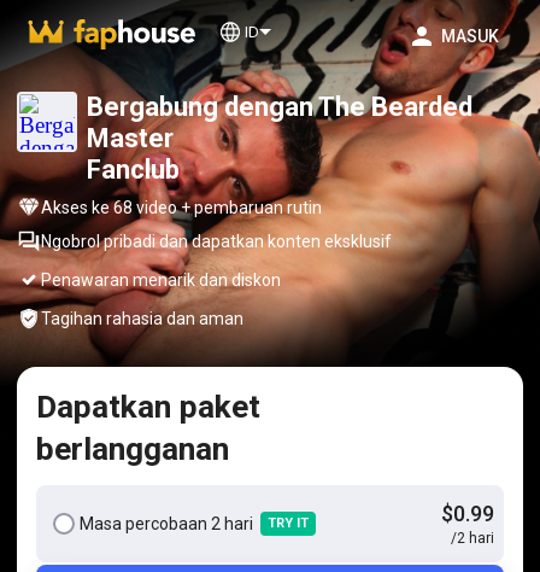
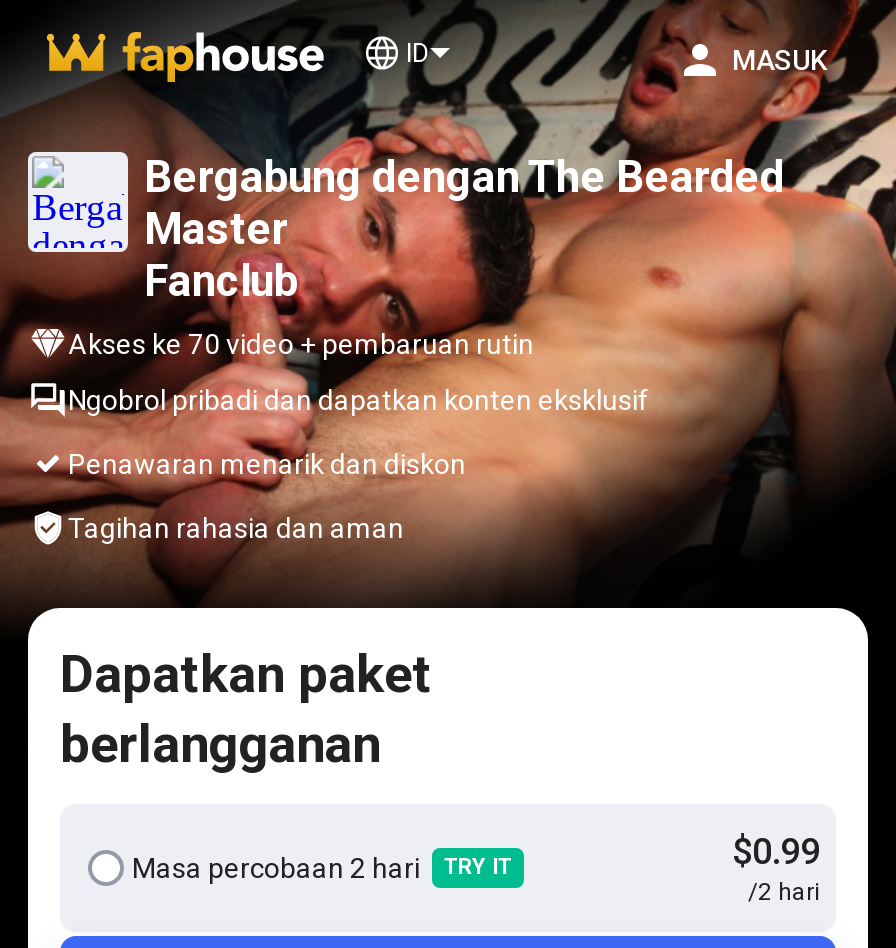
[41,198,322,217] Akses ke 68 video + pembaruan rutin -> [68,328,534,360] Akses ke 70 video + pembaruan rutin

